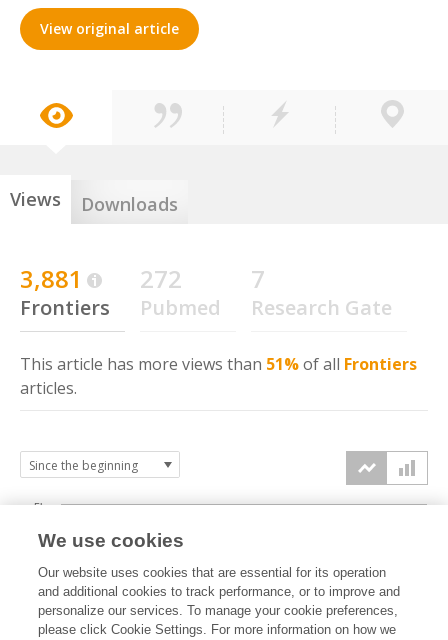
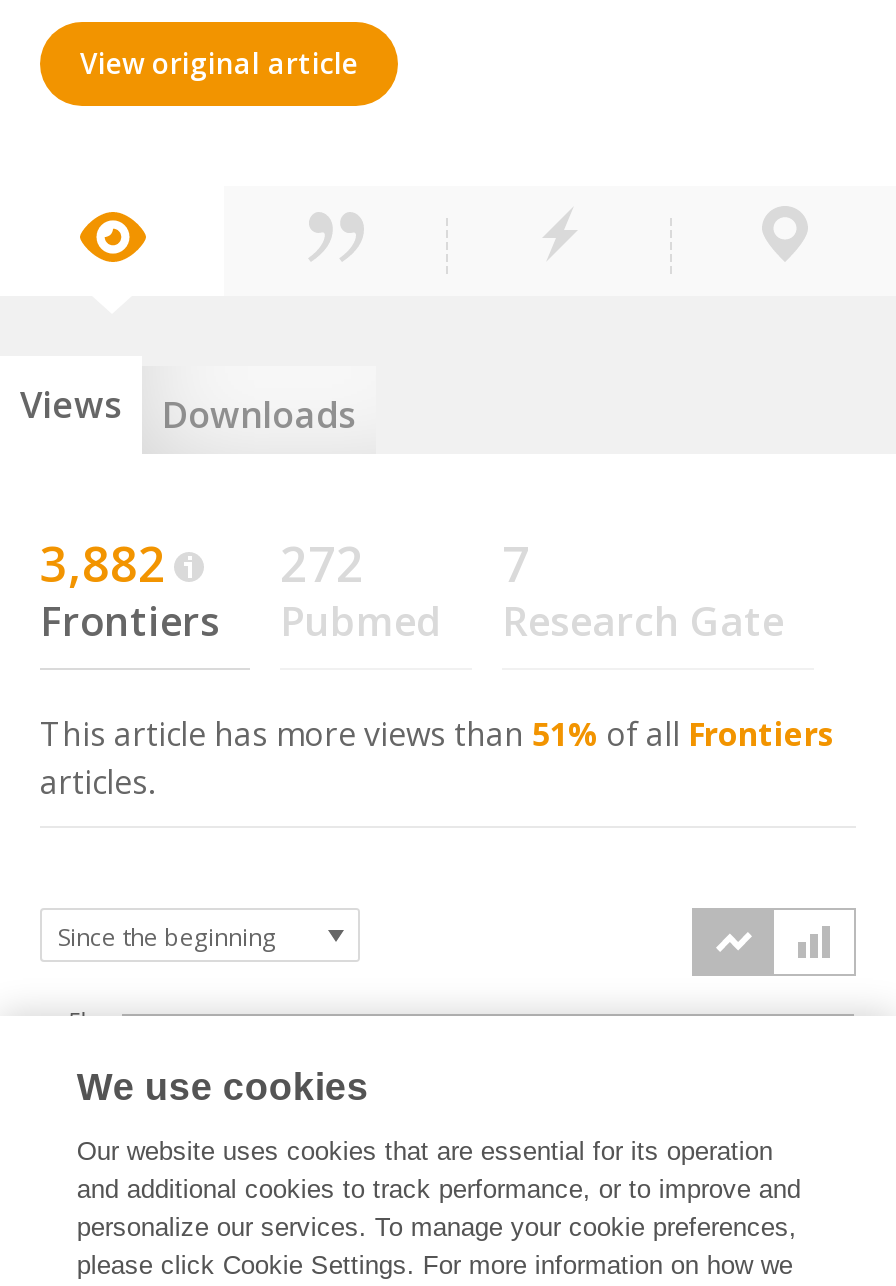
[20,262,83,295] 3,881 -> [40,530,166,596] 3,882

